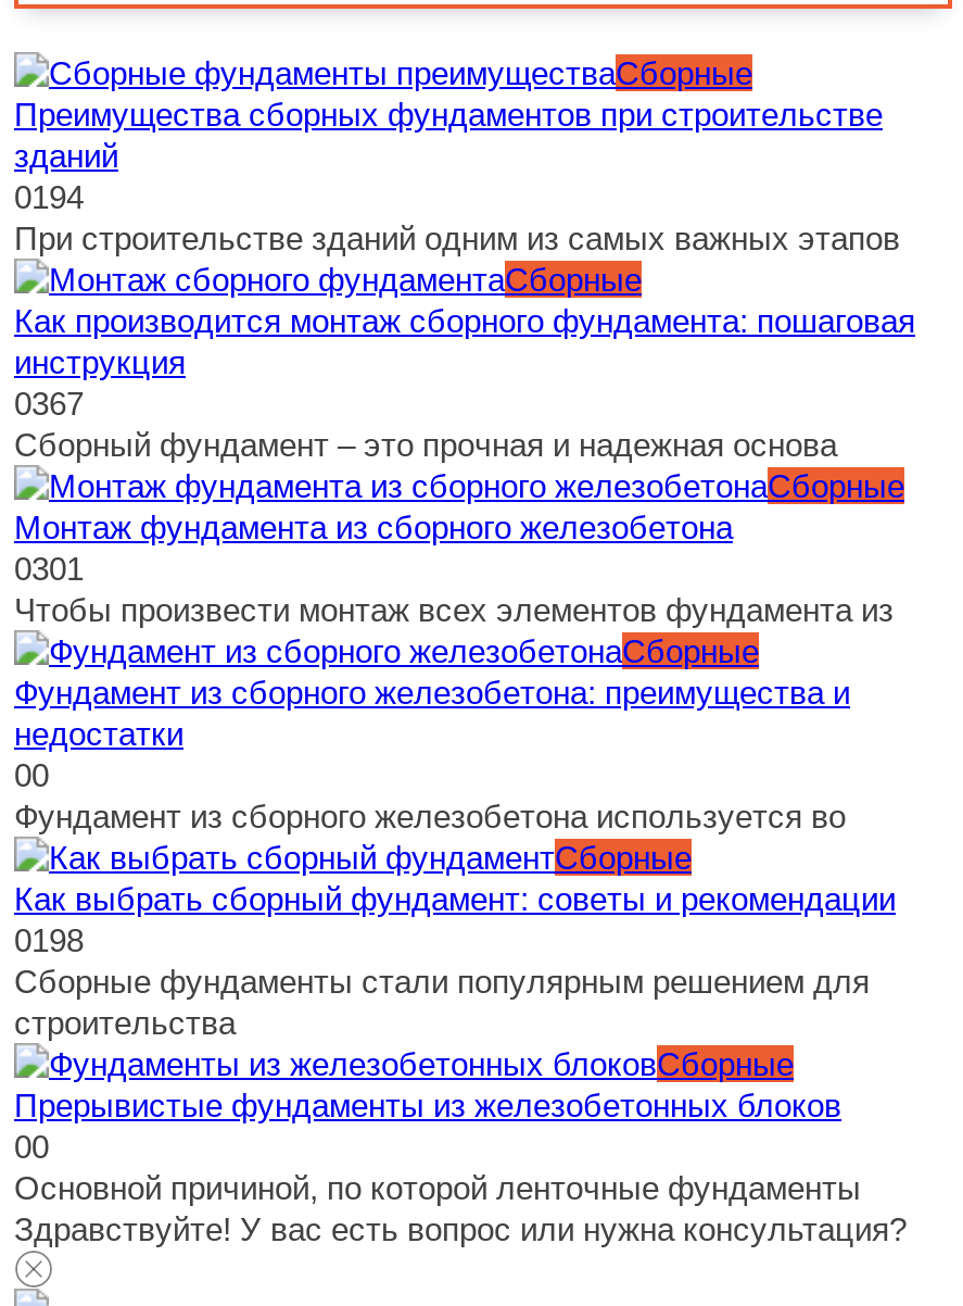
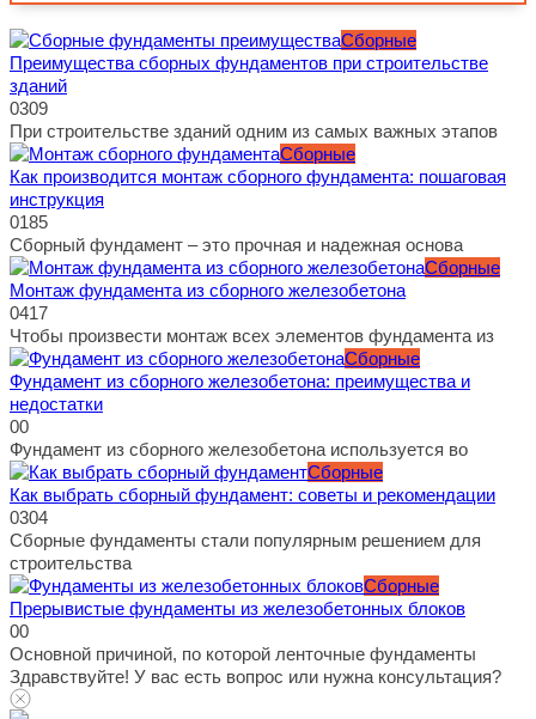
[14,179,84,216] 0194 -> [10,98,48,119] 0309
[14,385,84,422] 0367 -> [10,212,48,232] 0185
[14,550,84,587] 0301 -> [10,303,48,323] 0417
[14,922,84,959] 0198 -> [10,507,48,528] 0304

